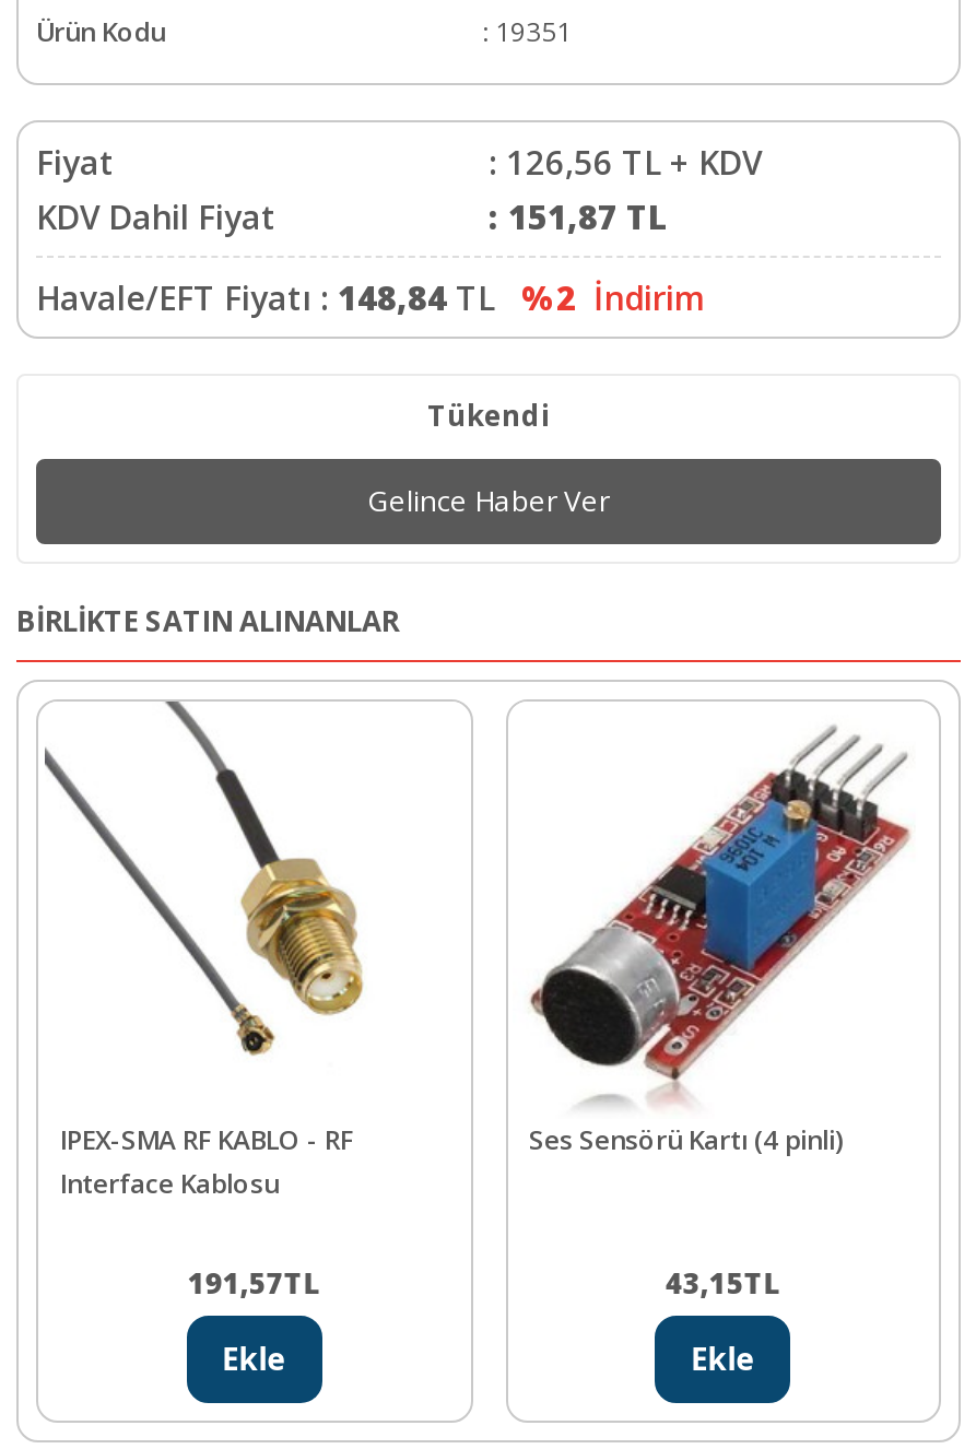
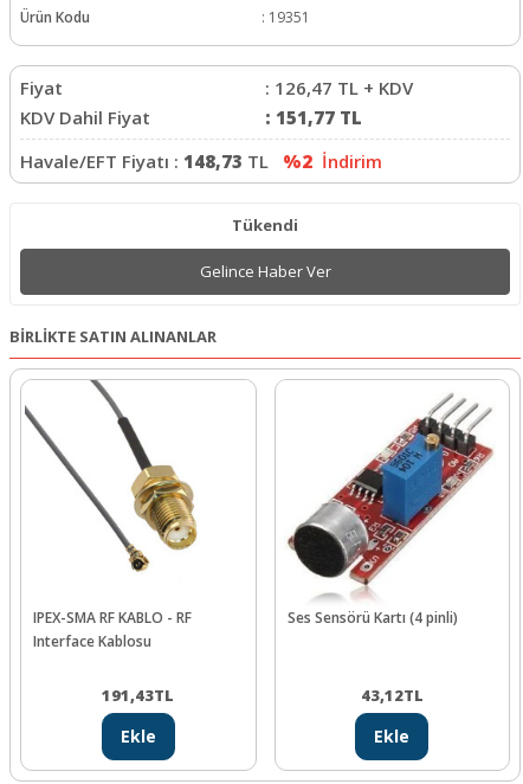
[489,139,762,182] : 126,56 TL + KDV -> [265,75,413,99] : 126,47 TL + KDV
[489,193,668,237] : 151,87 TL -> [265,105,362,128] : 151,77 TL
[36,274,705,318] Havale/EFT Fiyatı : 148,84 TL %2 İndirim -> [20,149,382,172] Havale/EFT Fiyatı : 148,73 TL %2 İndirim
[187,1264,321,1303] 191,57TL -> [102,685,174,706] 191,43TL
[665,1264,781,1303] 43,15TL -> [361,685,423,706] 43,12TL

